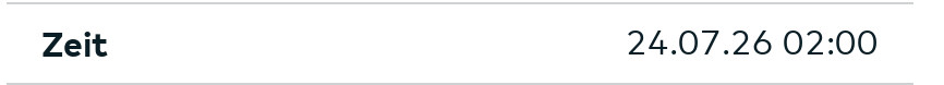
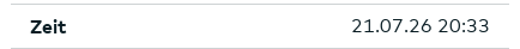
[626,22,879,64] 24.07.26 02:00 -> [351,15,490,37] 21.07.26 20:33

